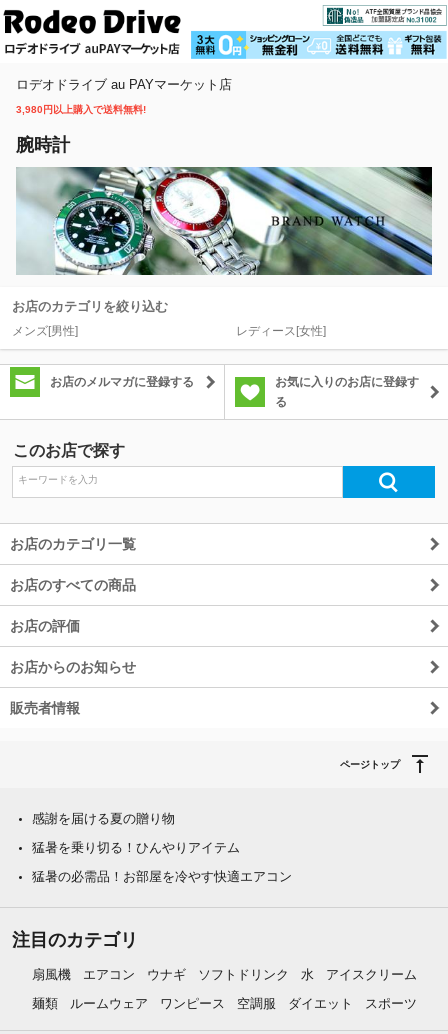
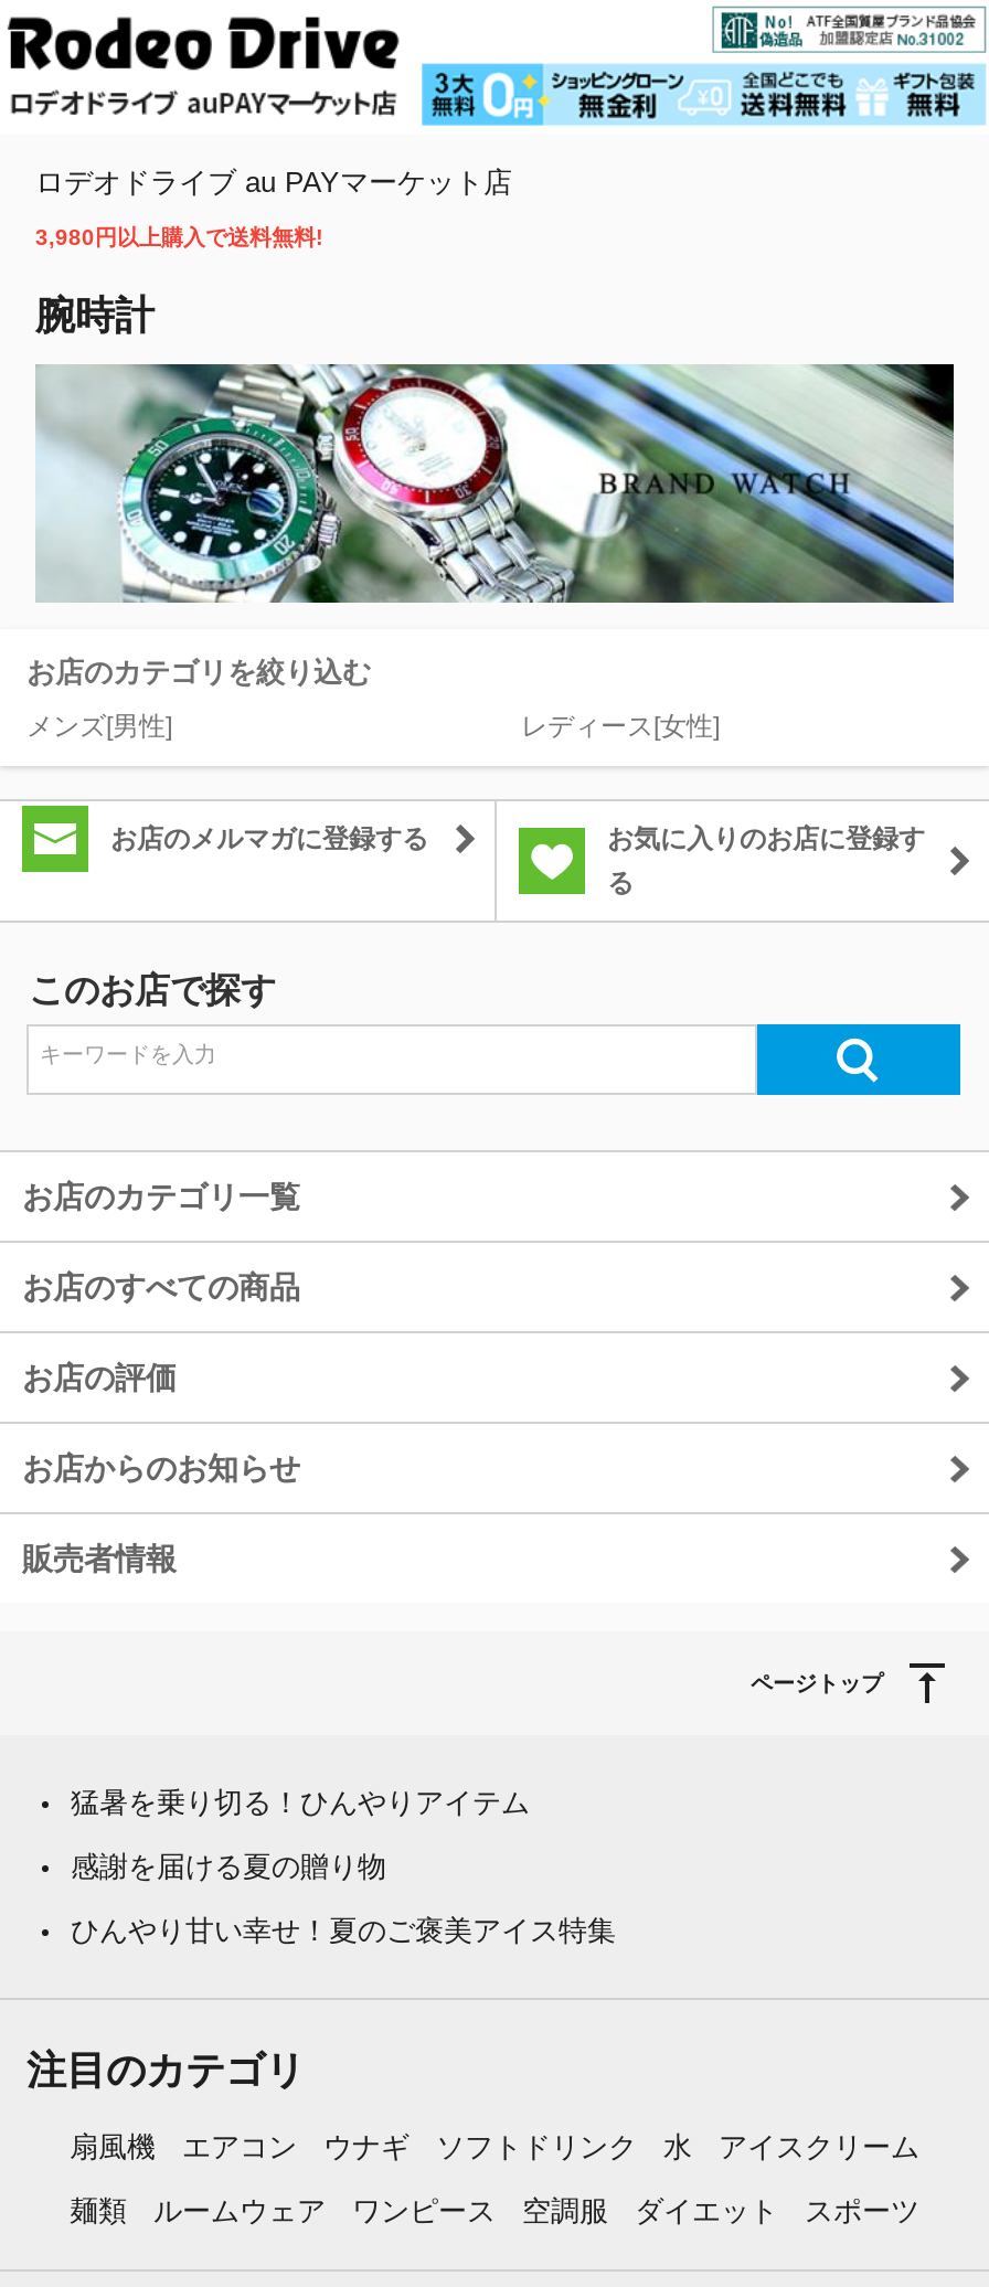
moved [32,811,175,826] -> [71,1850,386,1883]: 感謝を届ける夏の贈り物
moved [32,840,240,855] -> [71,1786,530,1819]: 猛暑を乗り切る！ひんやりアイテム
[32,869,292,884] 猛暑の必需品！お部屋を冷やす快適エアコン -> [71,1914,616,1947] ひんやり甘い幸せ！夏のご褒美アイス特集

